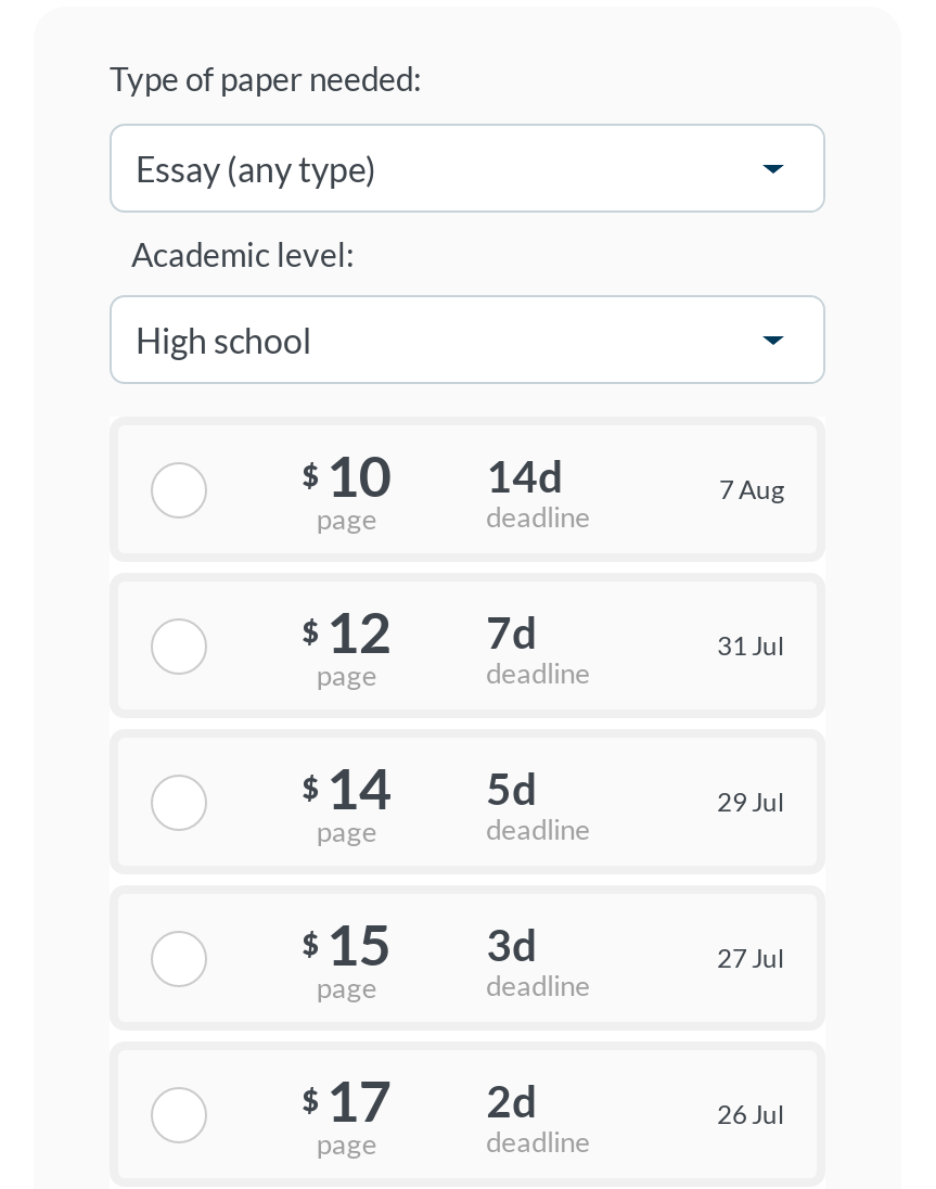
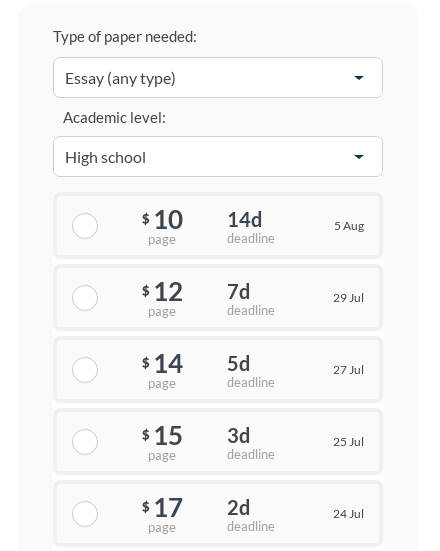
[719,473,784,506] 7 Aug -> [334,218,364,233] 5 Aug
[717,630,784,662] 31 Jul -> [333,290,364,305] 29 Jul
[717,786,784,818] 29 Jul -> [333,362,364,377] 27 Jul
[717,942,784,975] 27 Jul -> [333,434,364,449] 25 Jul
[717,1098,784,1131] 26 Jul -> [333,506,364,521] 24 Jul

